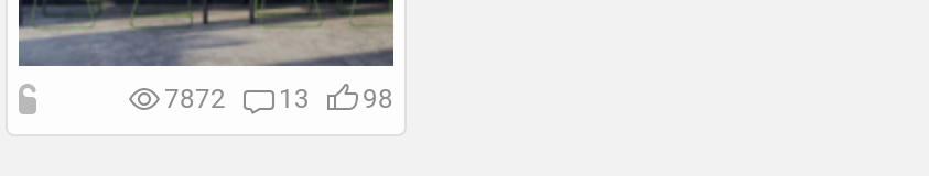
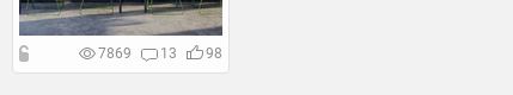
[164,84,393,115] 7872 13 98 -> [98,45,222,62] 7869 13 98

